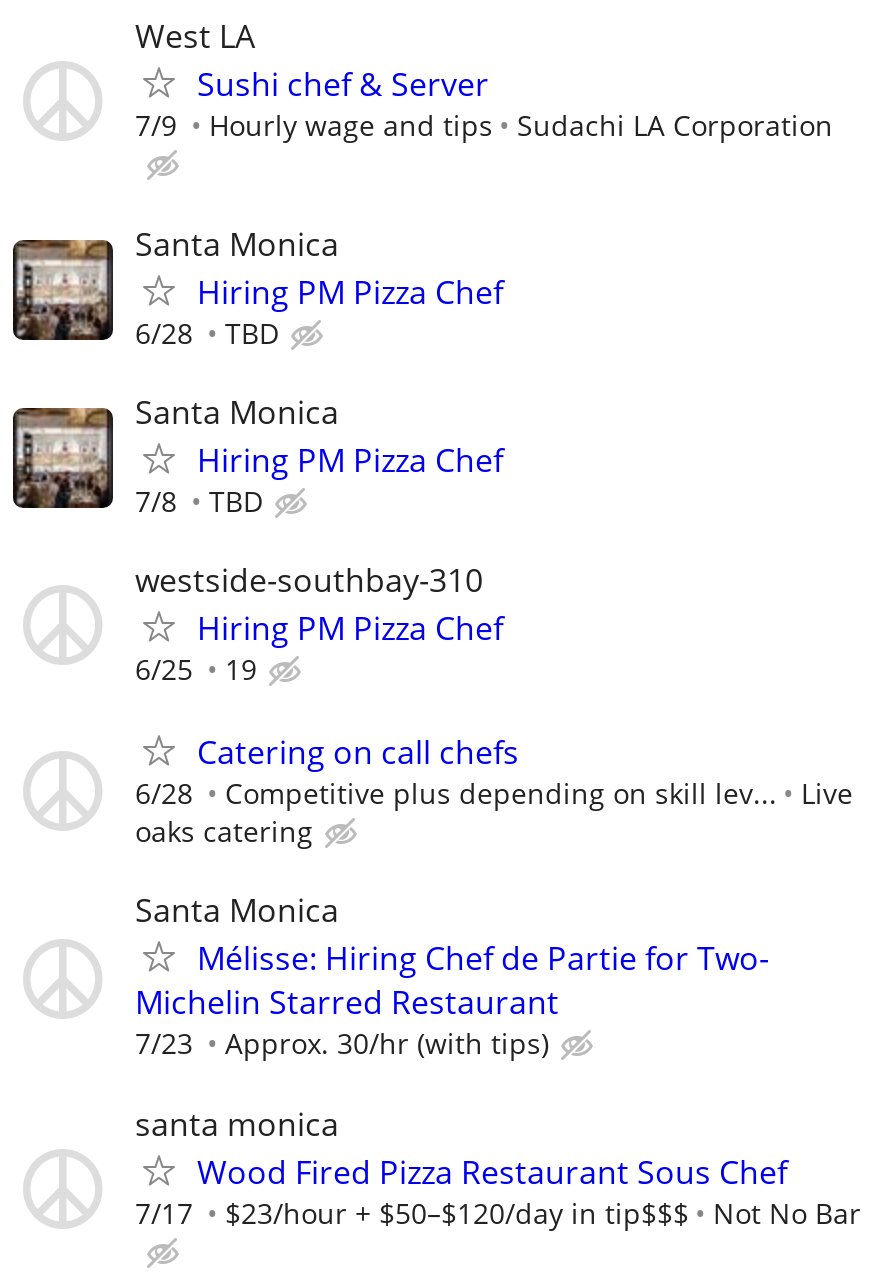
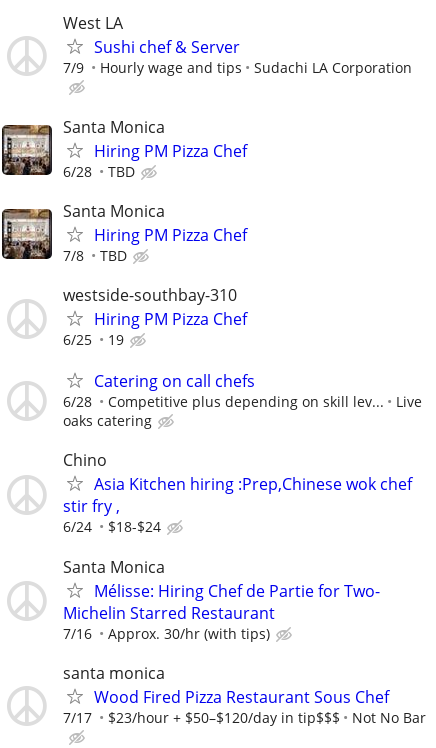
none -> [63,449,412,536] Chino | Asia Kitchen hiring :Prep,Chinese wok chef | stir fry , | 6/24 | $18-$24
[135,1025,549,1063] 7/23 Approx. 30/hr (with tips) -> [63,624,270,643] 7/16 Approx. 30/hr (with tips)

